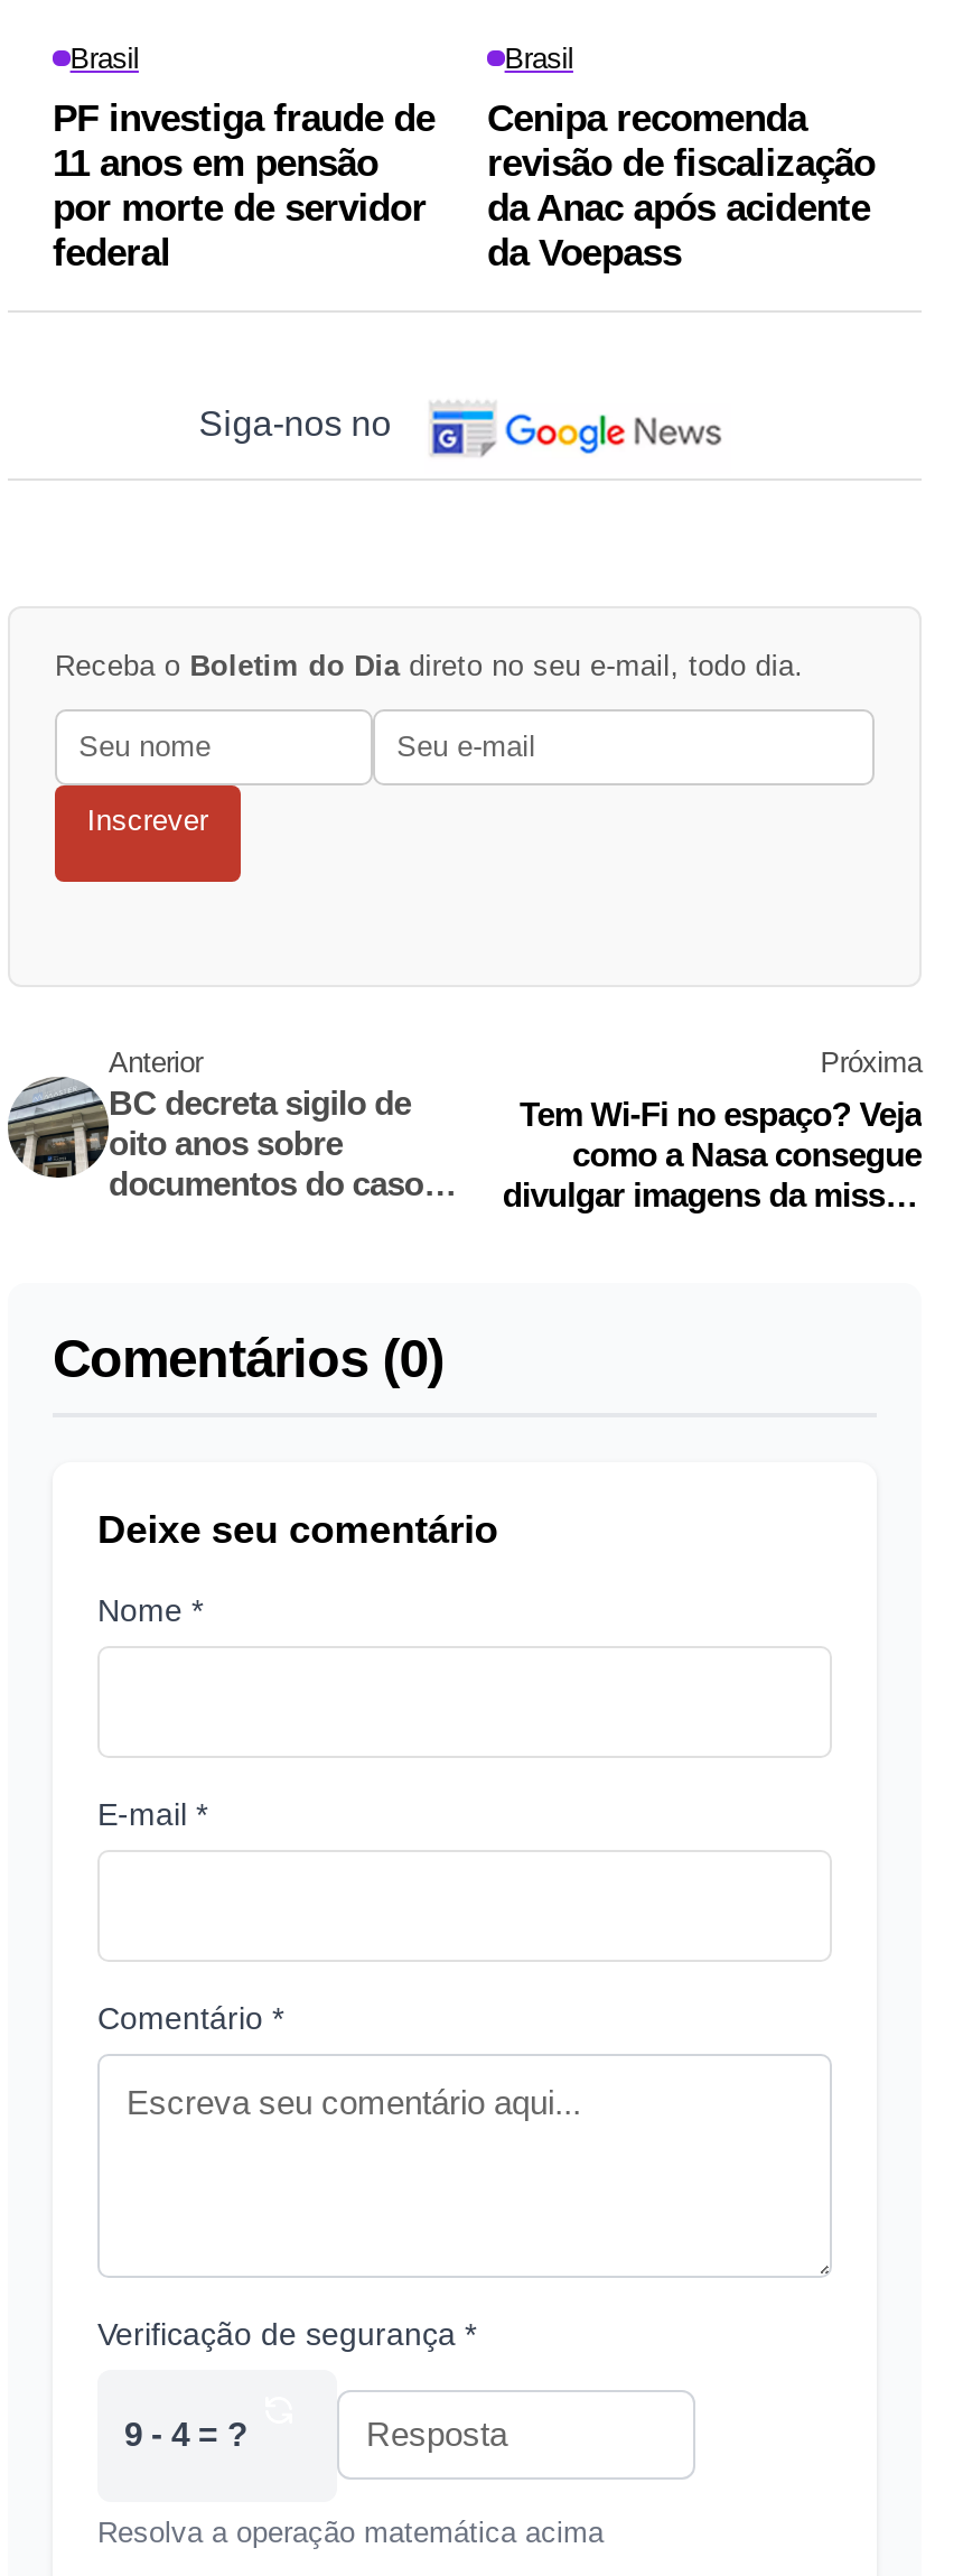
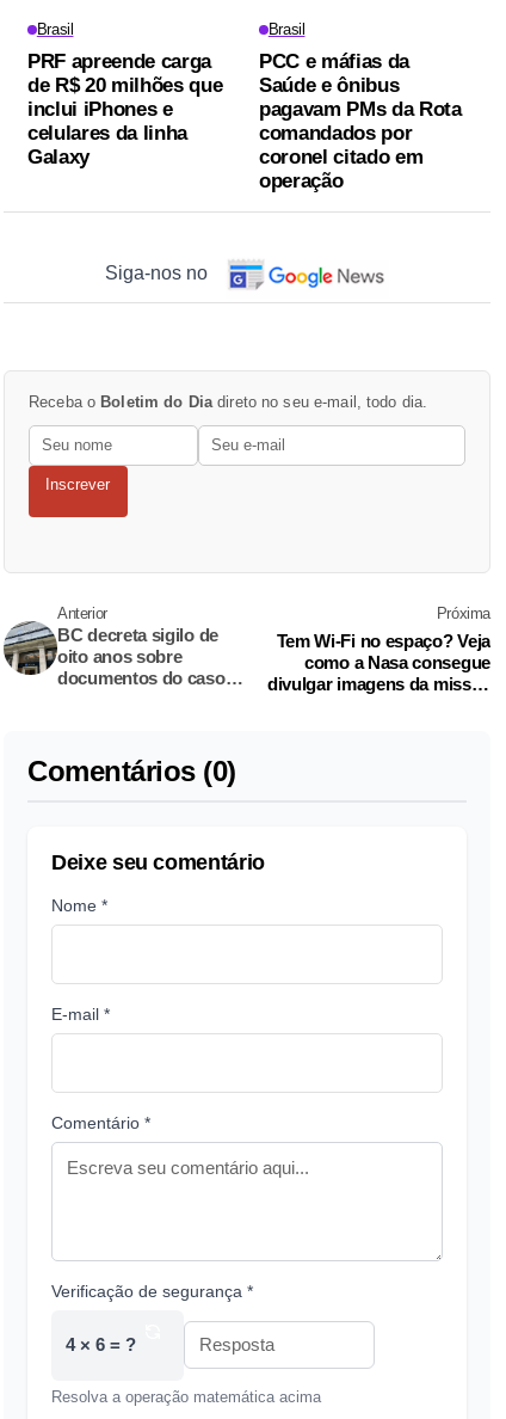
[53,96,434,273] PF investiga fraude de | 11 anos em pensão | por morte de servidor | federal -> [27,51,222,169] PRF apreende carga | de R$ 20 milhões que | inclui iPhones e | celulares da linha | Galaxy
[487,96,875,273] Cenipa recomenda | revisão de fiscalização | da Anac após acidente | da Voepass -> [259,51,461,193] PCC e máfias da | Saúde e ônibus | pagavam PMs da Rota | comandados por | coronel citado em | operação
[124,2415,247,2453] 9 - 4 = ? -> [66,1334,136,1355] 4 × 6 = ?

